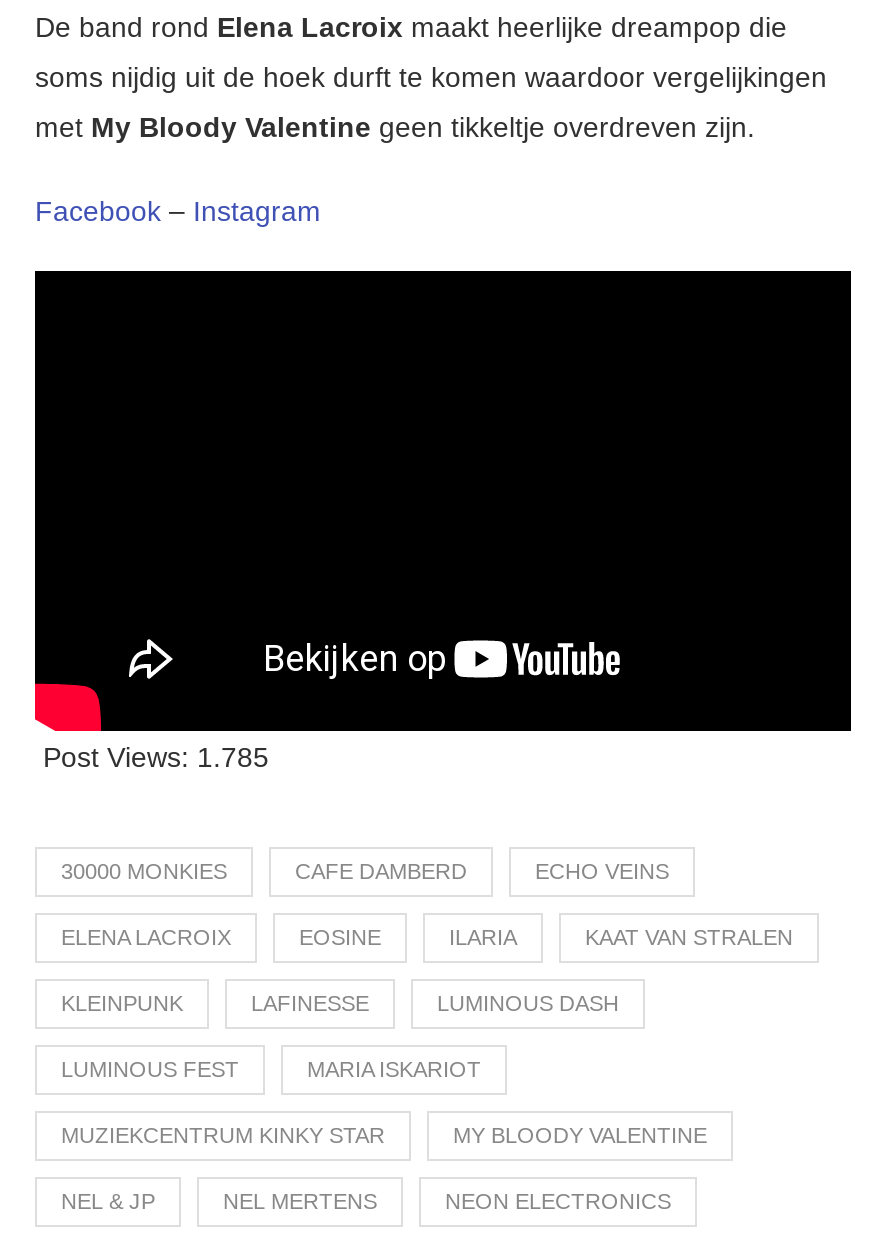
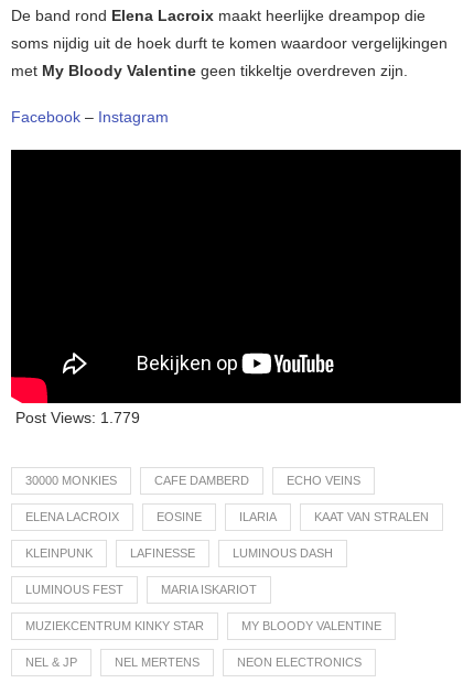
[43,742,269,774] Post Views: 1.785 -> [15,409,140,427] Post Views: 1.779

